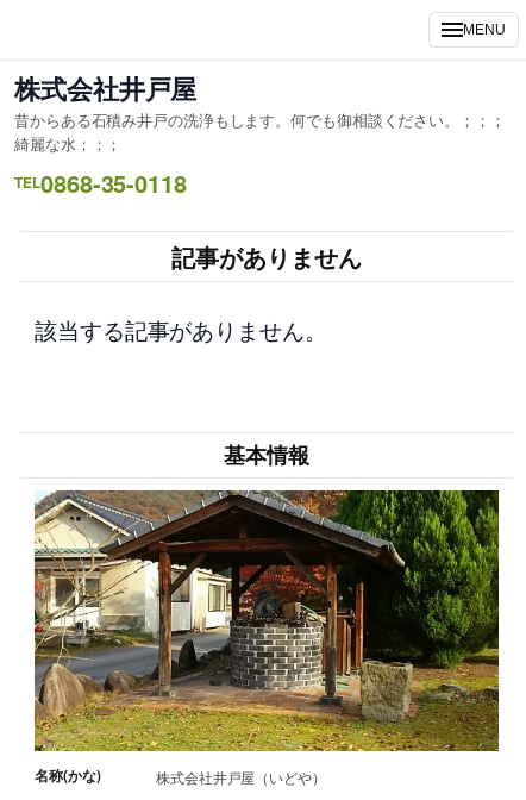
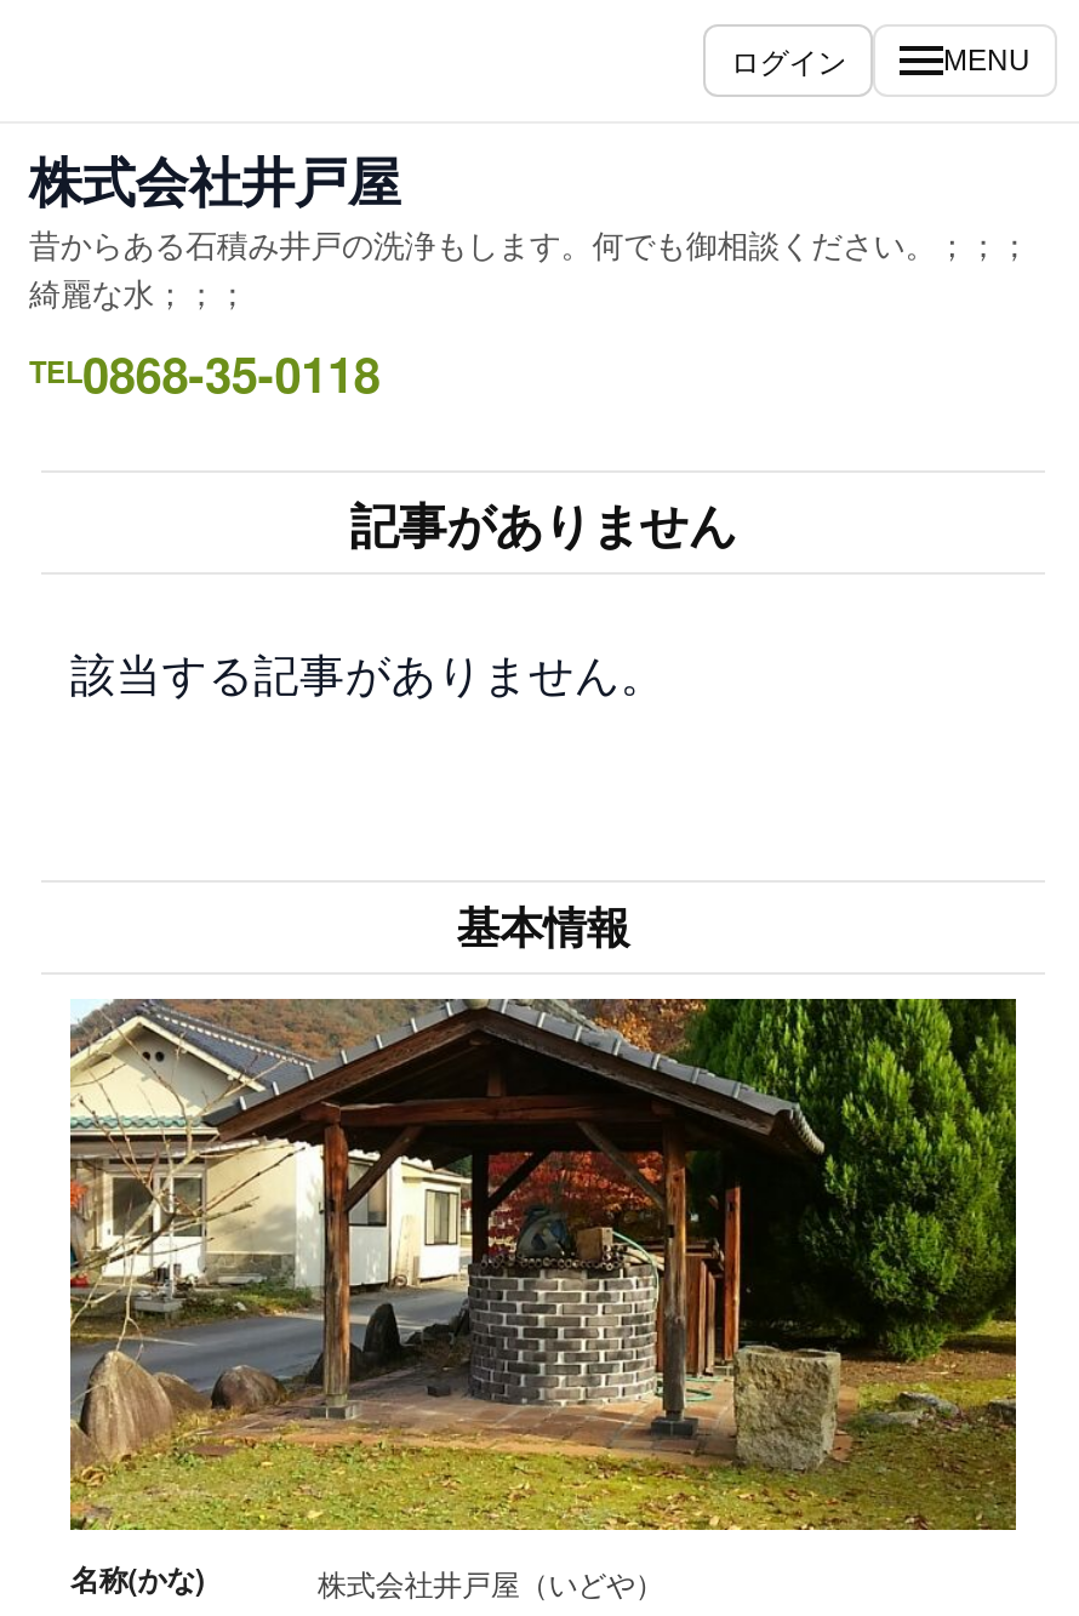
none -> [731,39,846,80] ログイン

